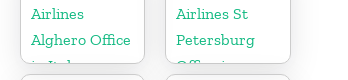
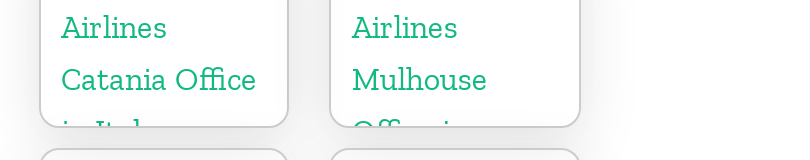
[176,4,255,49] Airlines St | Petersburg -> [352,8,488,98] Airlines | Mulhouse
[31,30,131,49] Alghero Office -> [61,60,257,98] Catania Office

